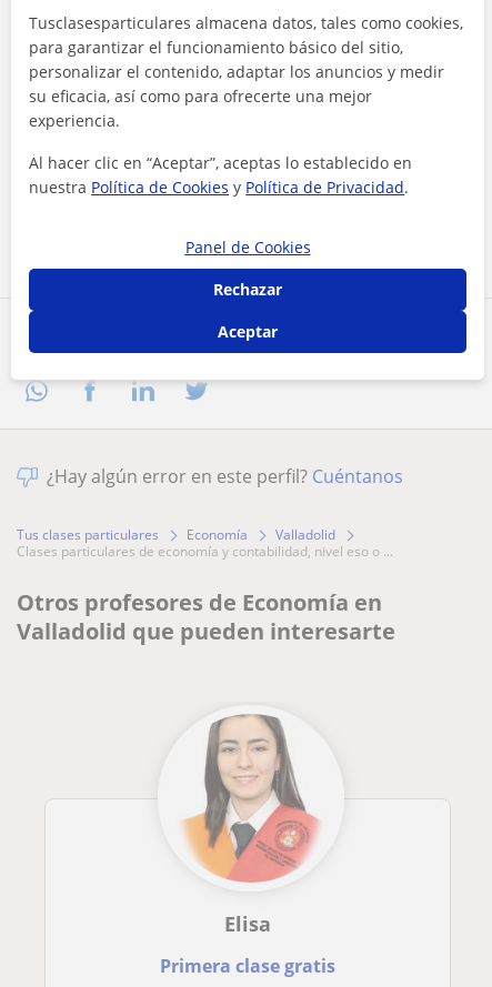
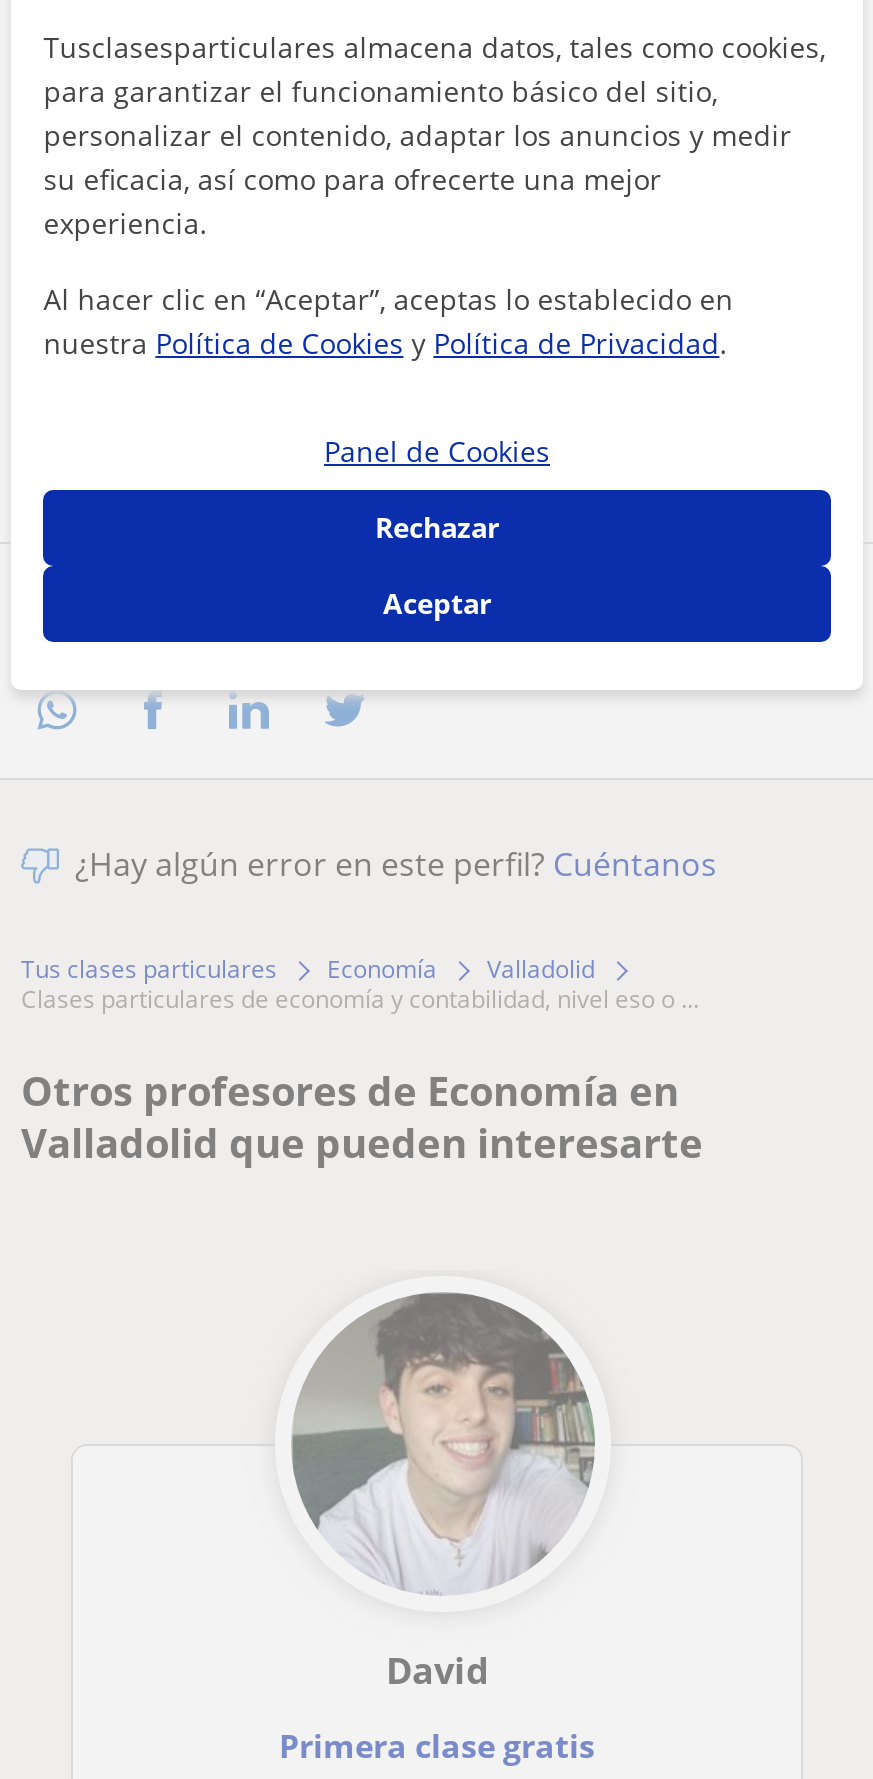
[168,715,334,937] [image] | Elisa -> [291,1292,597,1695] [image] | David

